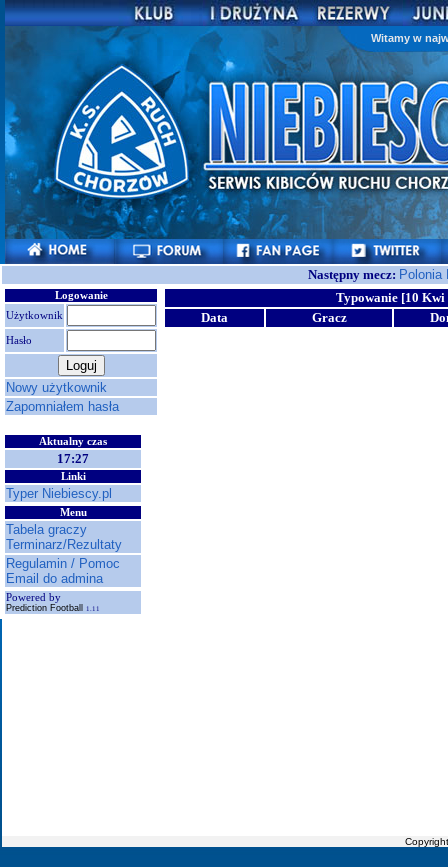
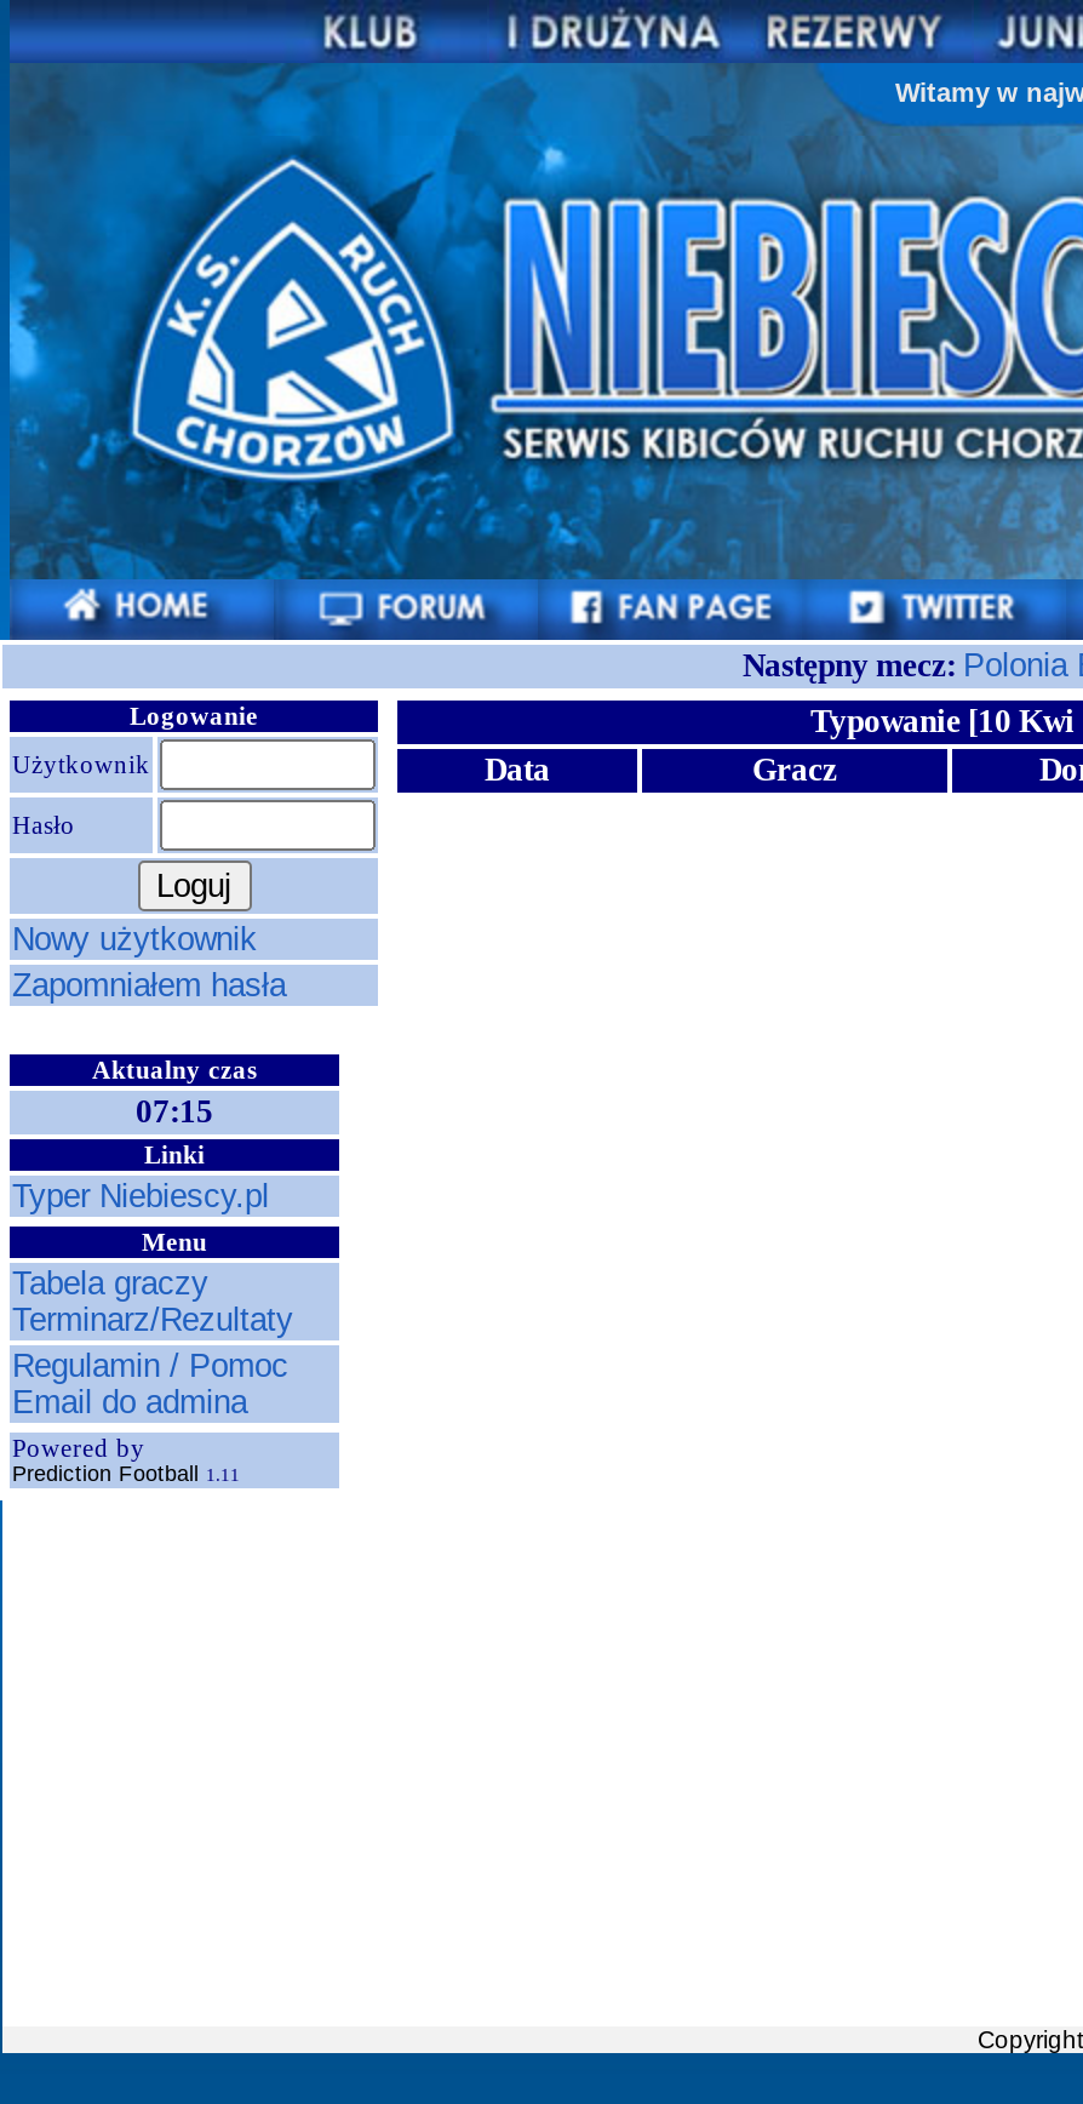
[57,451,89,466] 17:27 -> [136,1093,213,1130] 07:15

